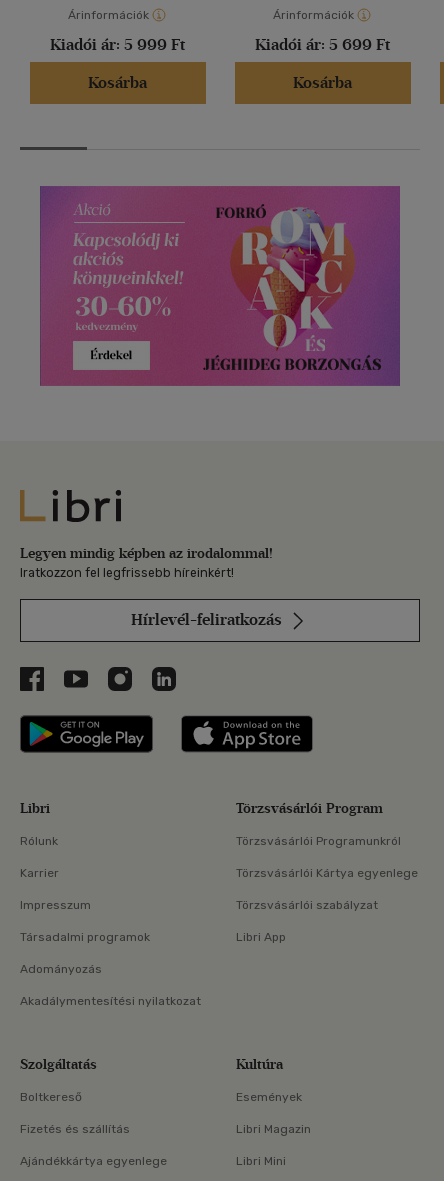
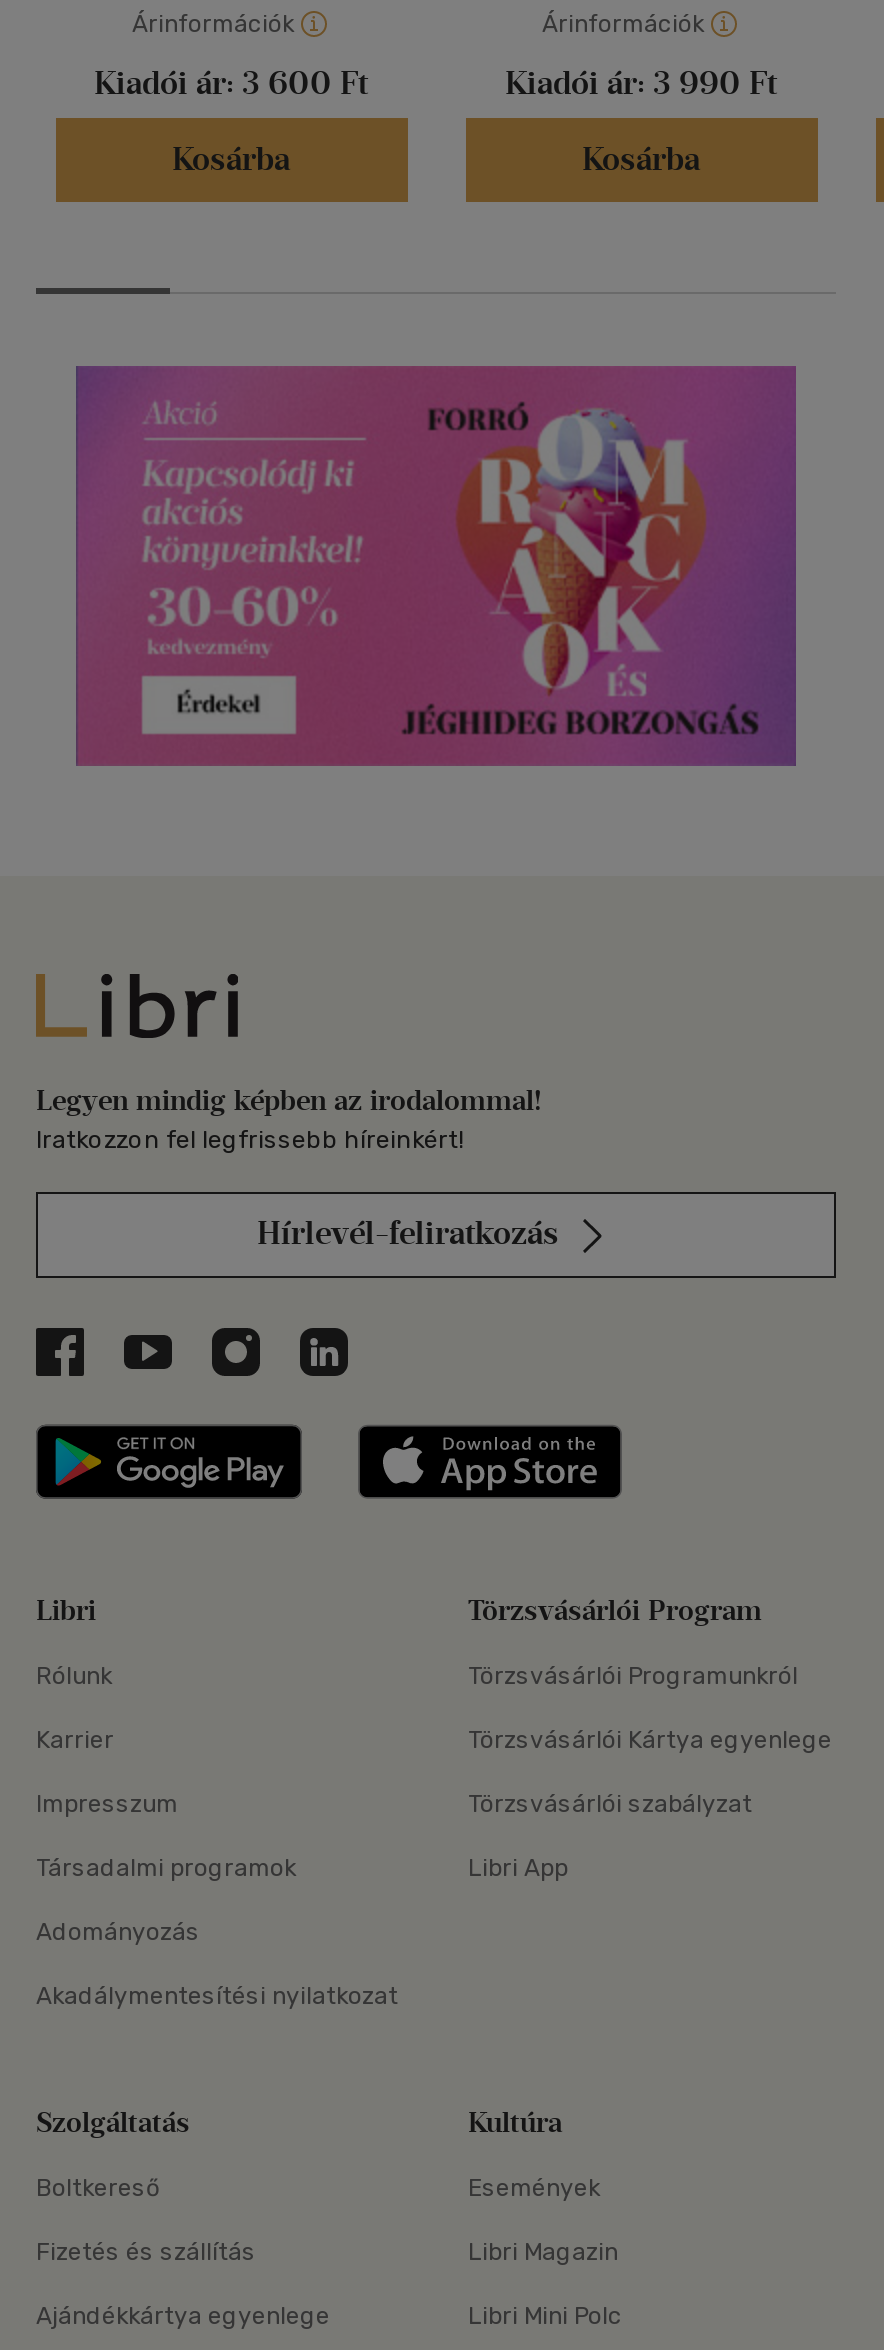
[50,35,185,54] Kiadói ár: 5 999 Ft -> [94,65,368,103] Kiadói ár: 3 600 Ft
[255,35,390,54] Kiadói ár: 5 699 Ft -> [505,65,777,103] Kiadói ár: 3 990 Ft
[236,1154,286,1168] Libri Mini -> [468,2303,622,2331] Libri Mini Polc

